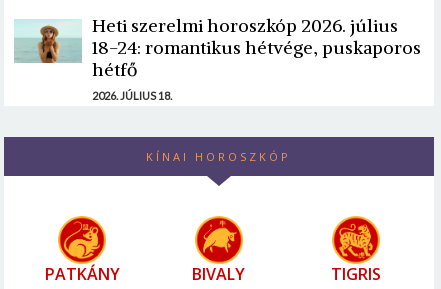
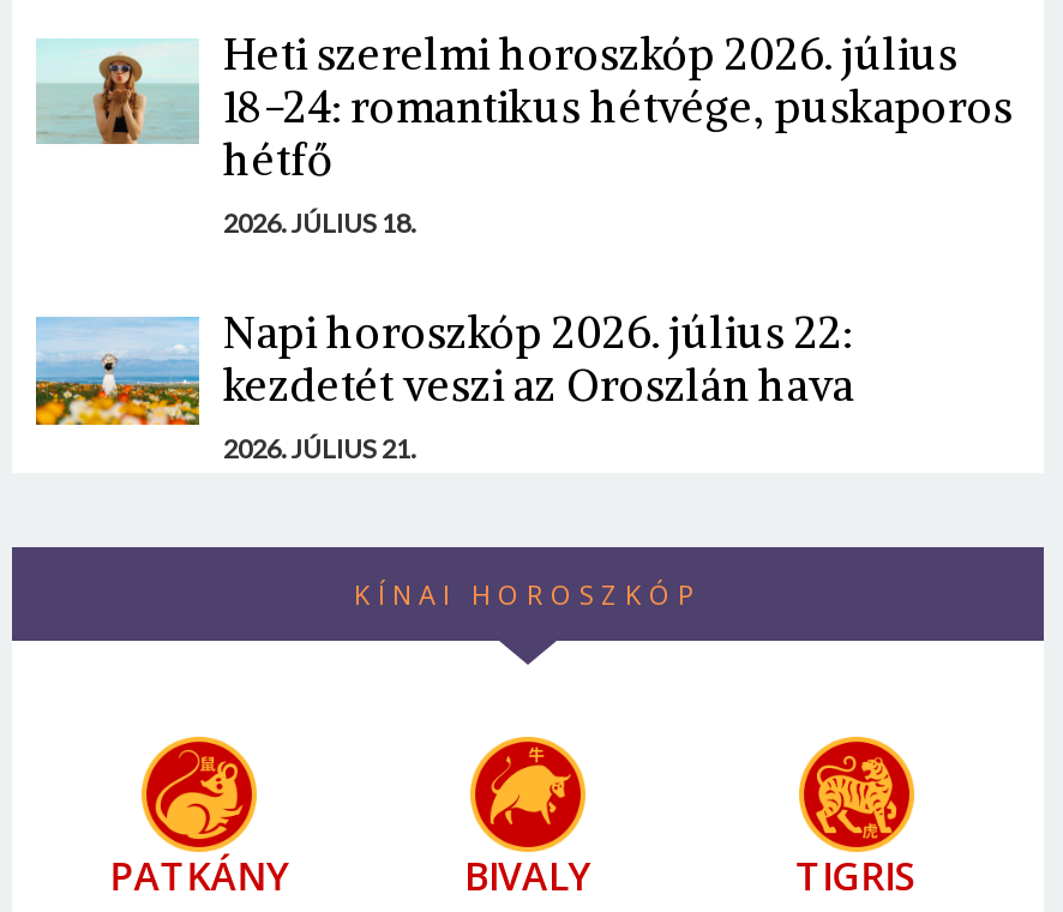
none -> [34,305,854,463] [image] | Napi horoszkóp 2026. július 22: | kezdetét veszi az Oroszlán hava | 2026. JÚLIUS 21.

